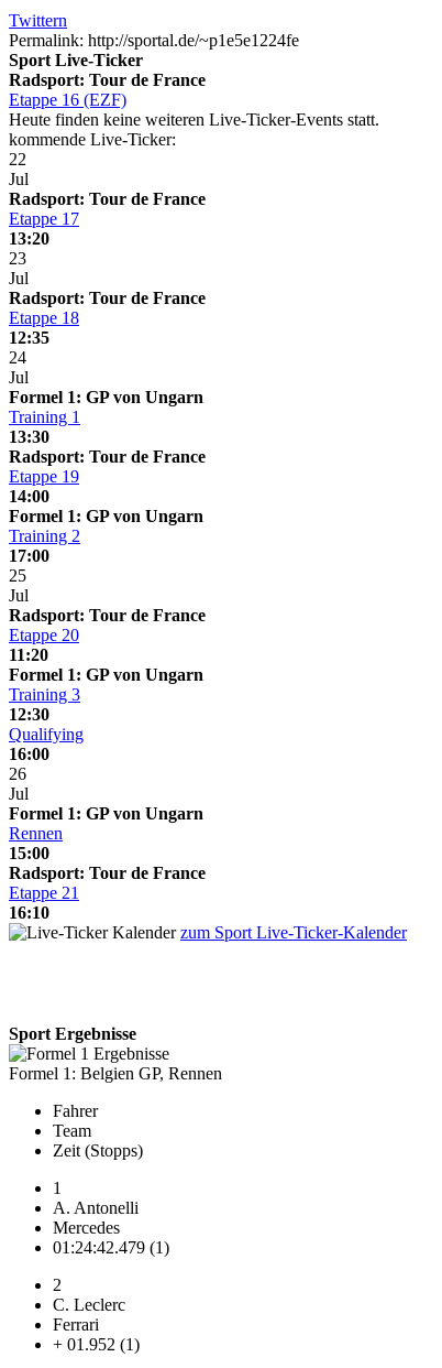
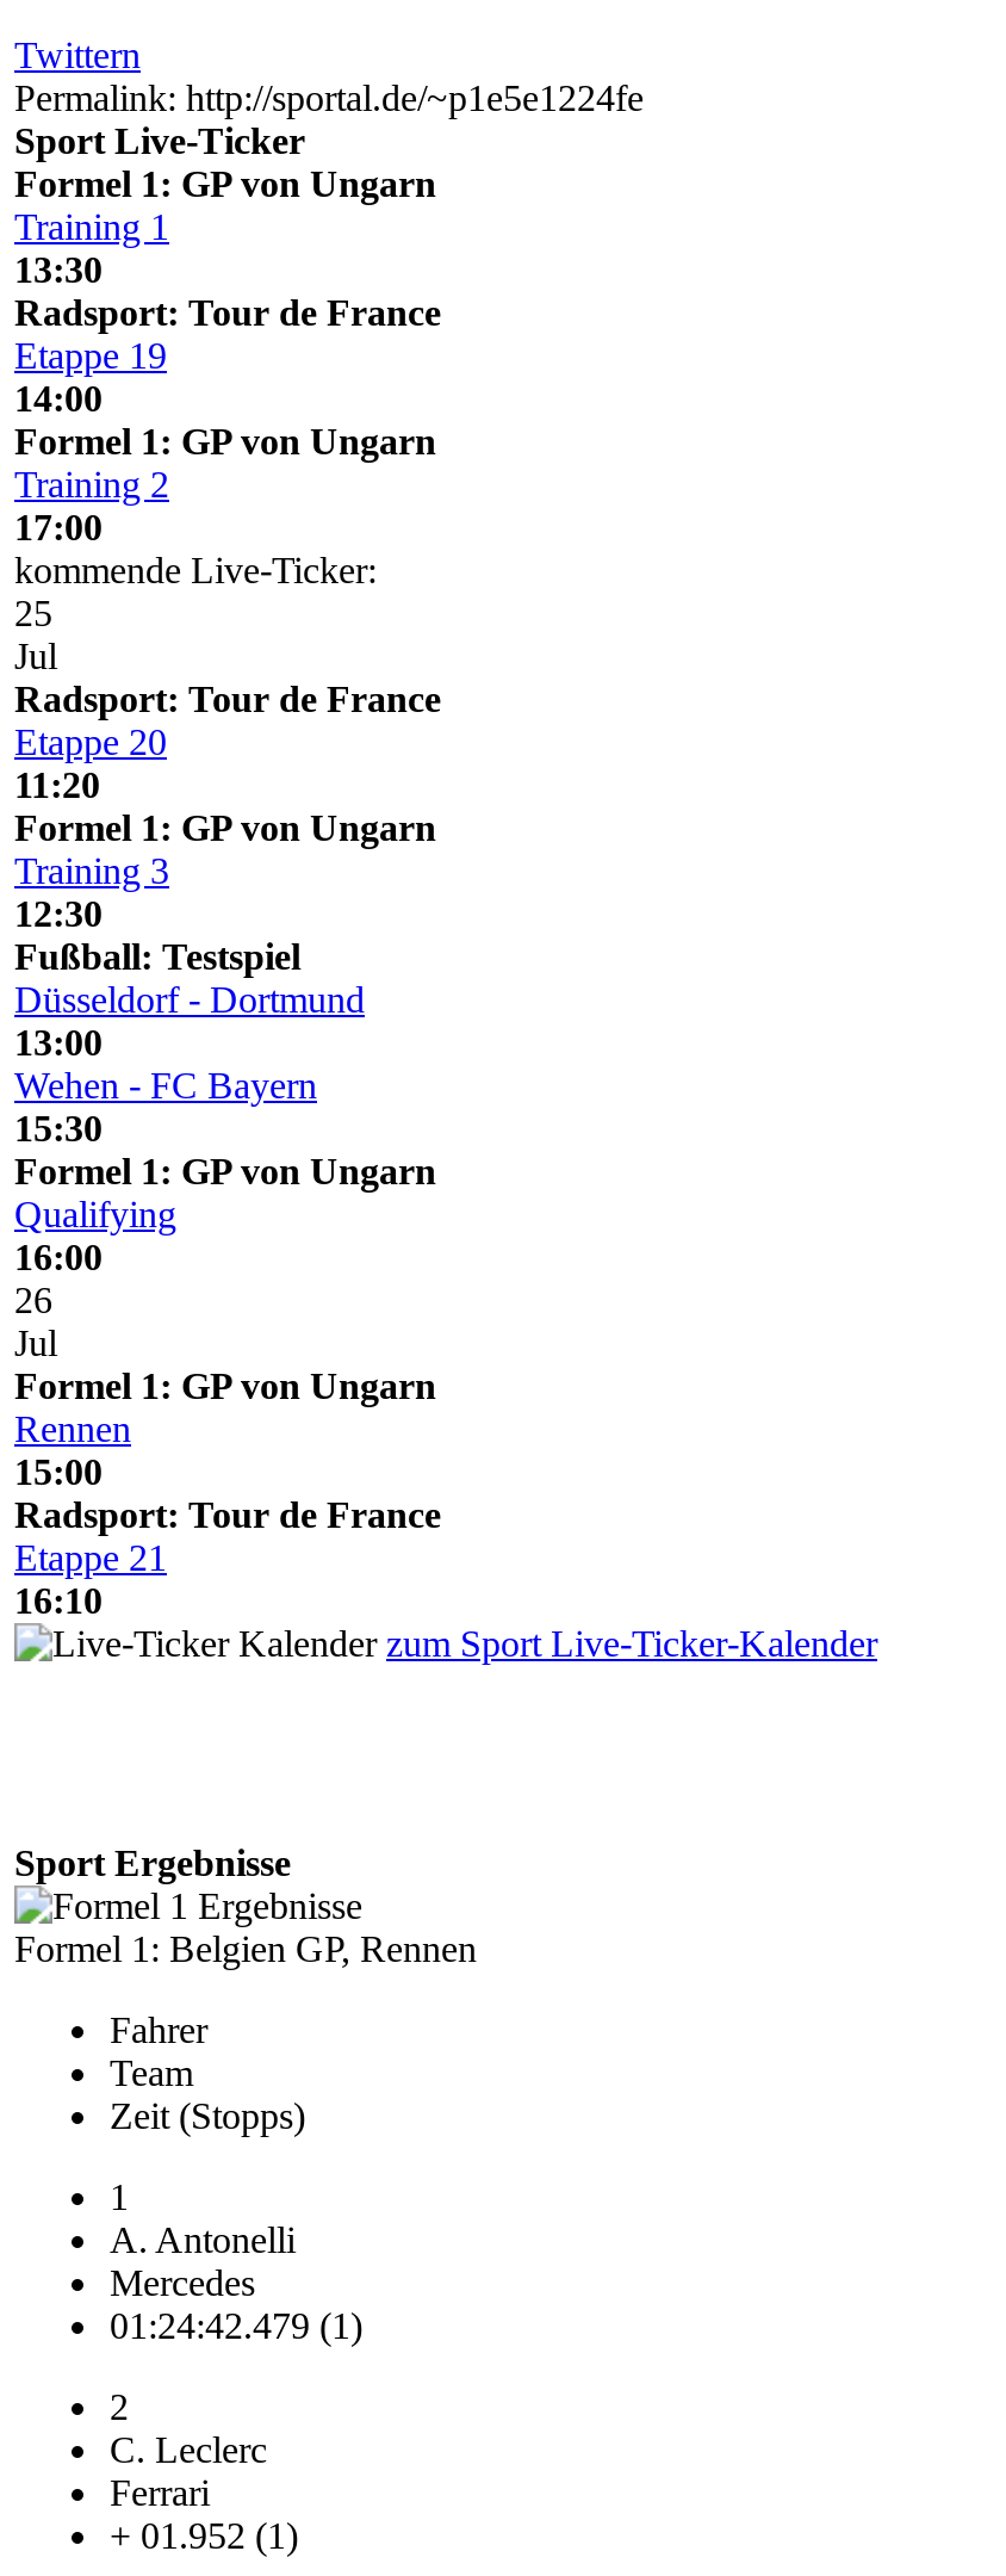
[9,70,379,387] Radsport: Tour de France | Etappe 16 (EZF) | Heute finden keine weiteren Live-Ticker-Events statt. | 22 | Jul | Radsport: Tour de France | Etappe 17 | 13:20 | 23 | Jul | Radsport: Tour de France | Etappe 18 | 12:35 | 24 | Jul -> none
moved [9,130,176,149] -> [14,550,377,590]: kommende Live-Ticker:
moved [9,388,206,565] -> [14,163,441,547]: Formel 1: GP von Ungarn | Training 1 | 13:30 | ... | Training 2 | 17:00
moved [9,566,206,724] -> [14,593,441,934]: 25 | Jul | Radsport: Tour de France | Etappe 20 | 11:20 | Formel 1: GP von Ungarn | Training 3 | 12:30
none -> [14,936,436,1191] Fußball: Testspiel | Düsseldorf - Dortmund | 13:00 | Wehen - FC Bayern | 15:30 | Formel 1: GP von Ungarn

